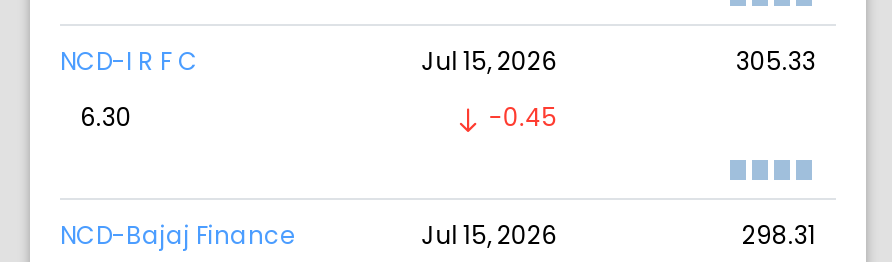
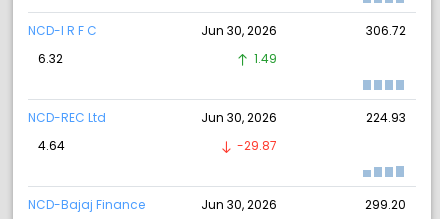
[80,45,816,135] Jul 15, 2026 | 305.33 | 6.30 | -0.45 -> [28,22,406,154] Jun 30, 2026 | 306.72 | 6.32 | 1.49 | NCD-REC Ltd | Jun 30, 2026 | 224.93 | 4.64 | -29.87
[421,219,816,253] Jul 15, 2026 | 298.31 -> [201,196,406,213] Jun 30, 2026 | 299.20

